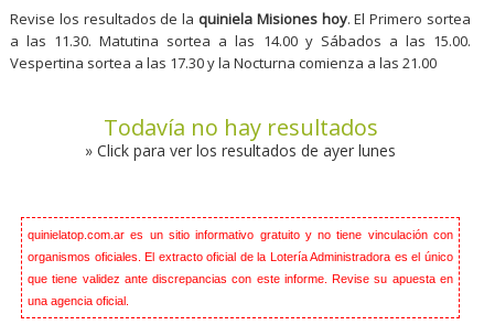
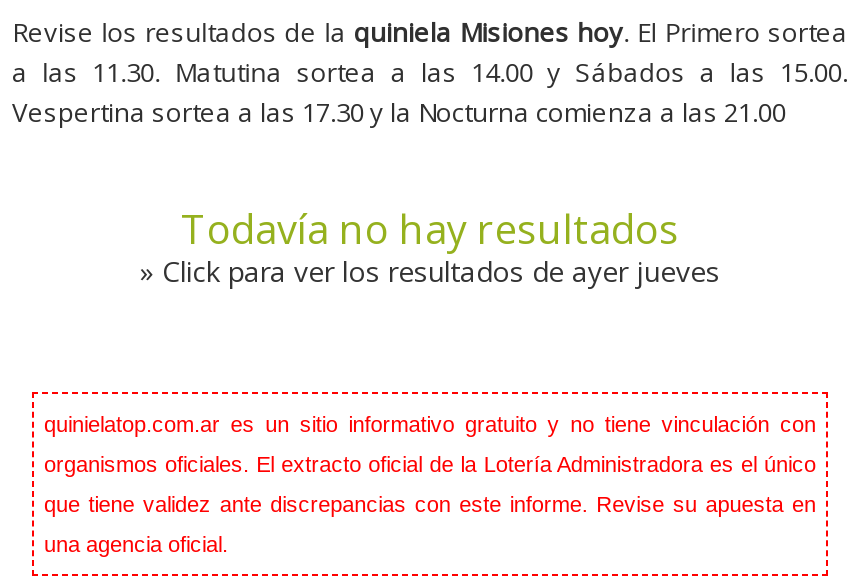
[85,140,396,161] » Click para ver los resultados de ayer lunes -> [140,252,720,290] » Click para ver los resultados de ayer jueves

